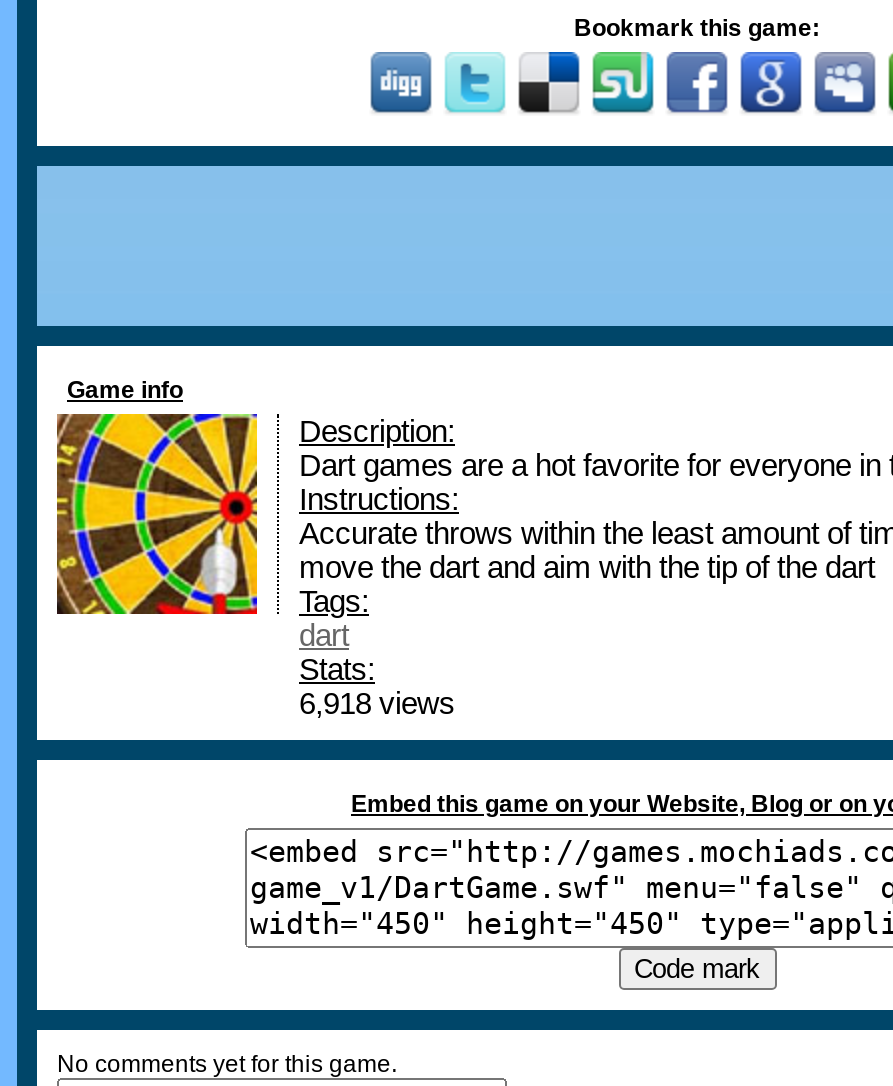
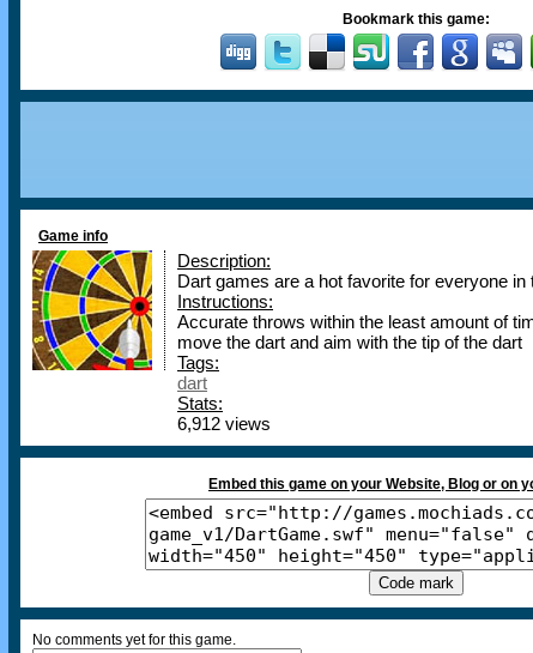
[299,686,455,720] 6,918 views -> [177,413,271,434] 6,912 views

